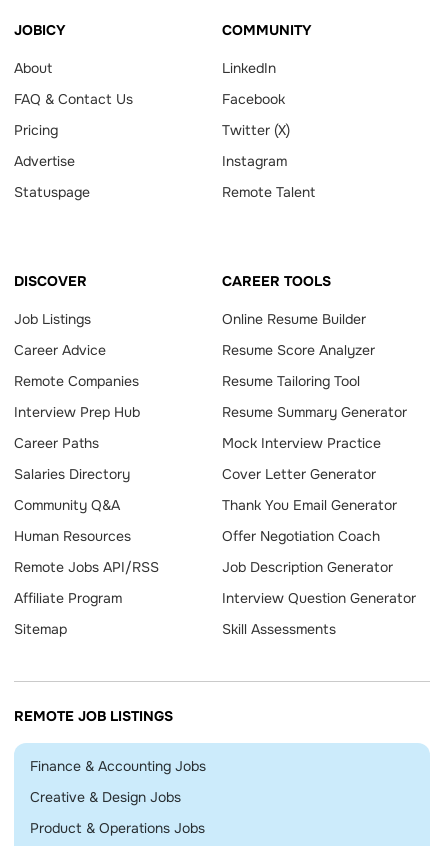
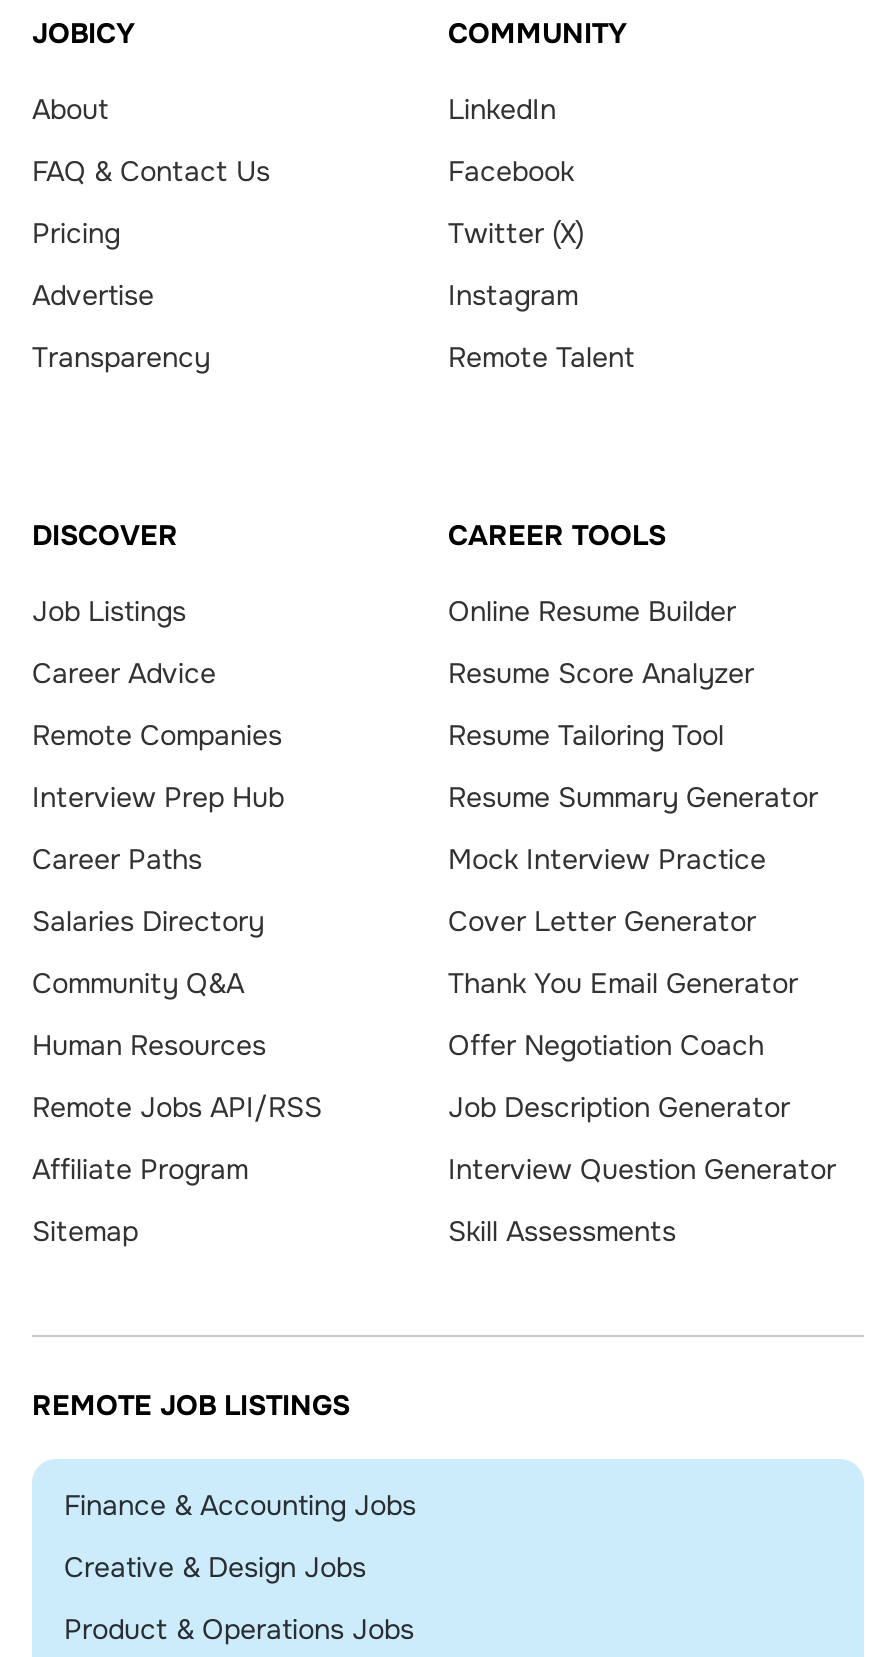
[14,183,90,201] Statuspage -> [32,339,210,375] Transparency

